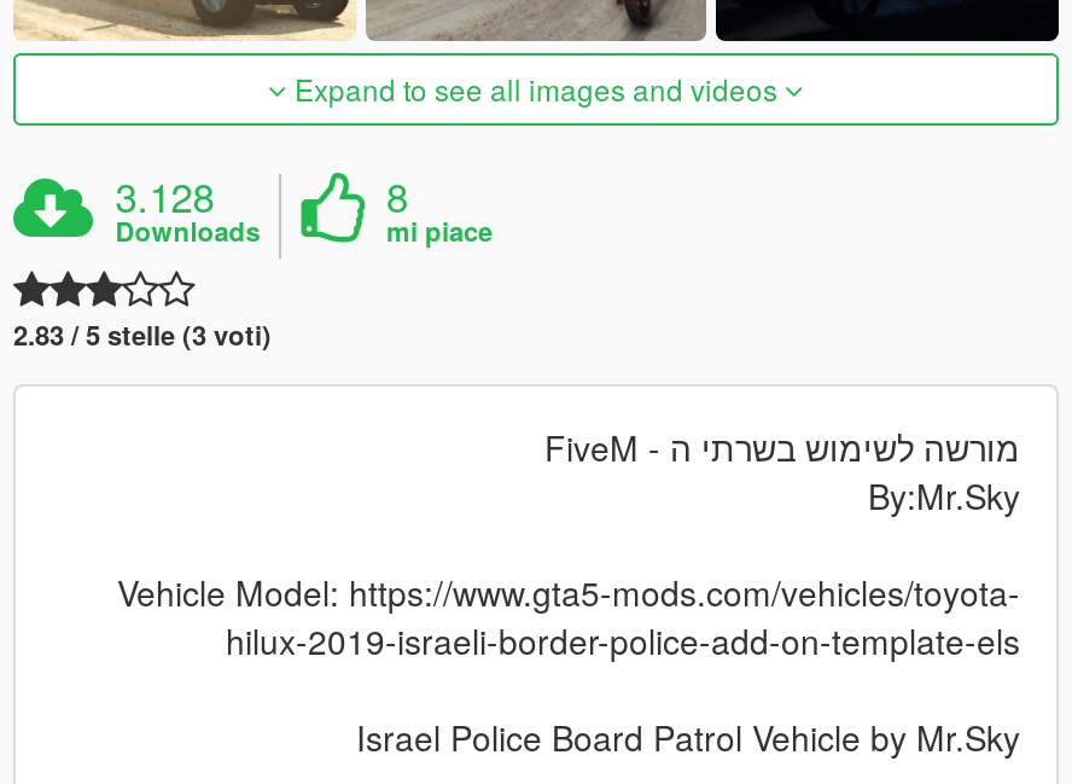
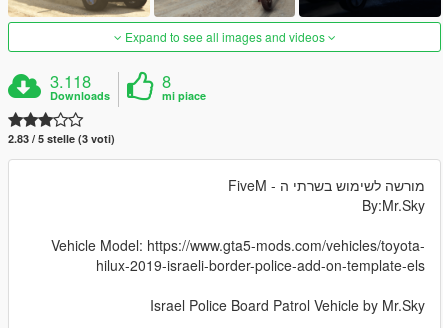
[115,167,214,225] 3.128 -> [50,69,91,93] 3.118

